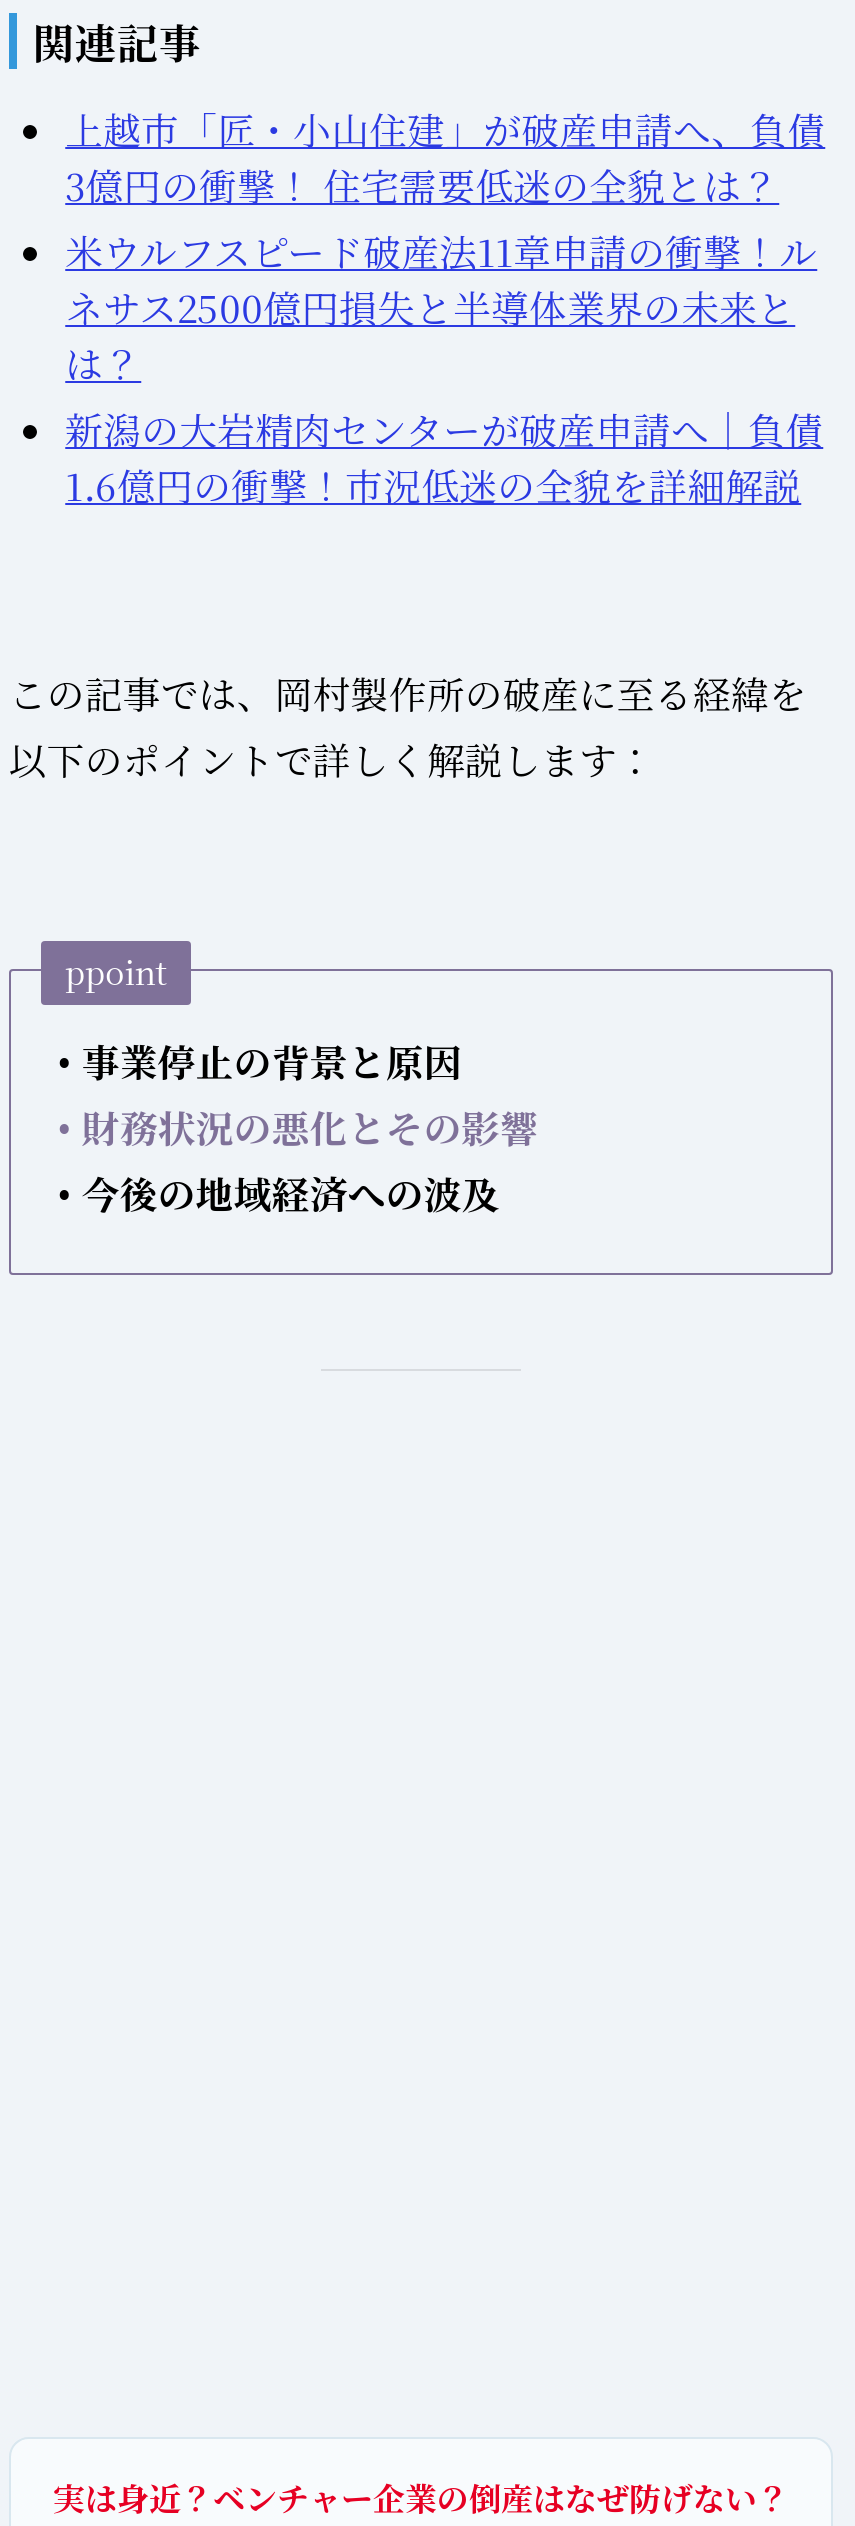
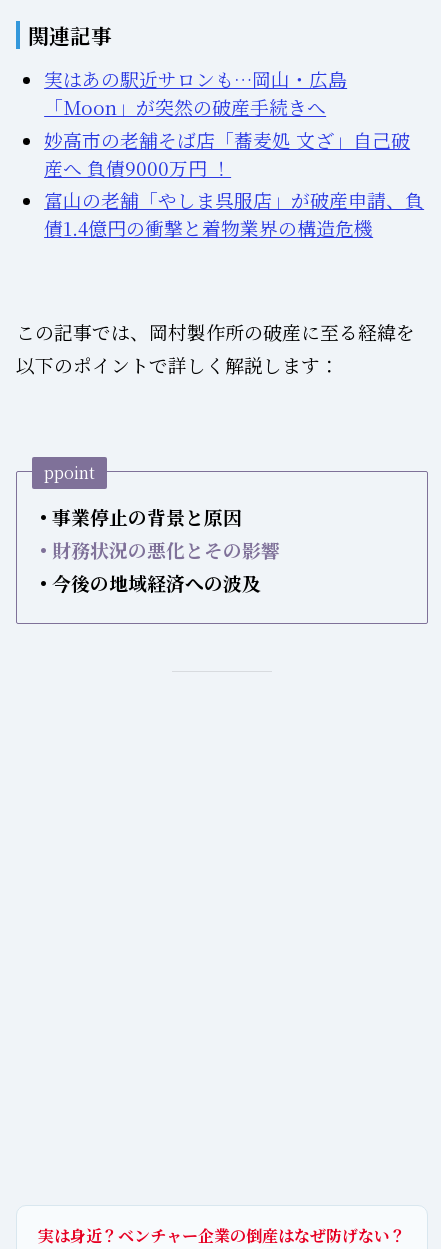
[65,102,825,511] 上越市「匠・小山住建」が破産申請へ、負債 | 3億円の衝撃！ 住宅需要低迷の全貌とは？ | 米ウルフスピード破産法11章申請の衝撃！ル | ネサス2500億円損失と半導体業界の未来と | は？ | 新潟の大岩精肉センターが破産申請へ｜負債 | 1.6億円の衝撃！市況低迷の全貌を詳細解説 -> [44,65,424,241] 実はあの駅近サロンも…岡山・広島 | 「Moon」が突然の破産手続きへ | 妙高市の老舗そば店「蕎麦処 文ざ」自己破 | 産へ 負債9000万円 ！ | 富山の老舗「やしま呉服店」が破産申請、負 | 債1.4億円の衝撃と着物業界の構造危機

